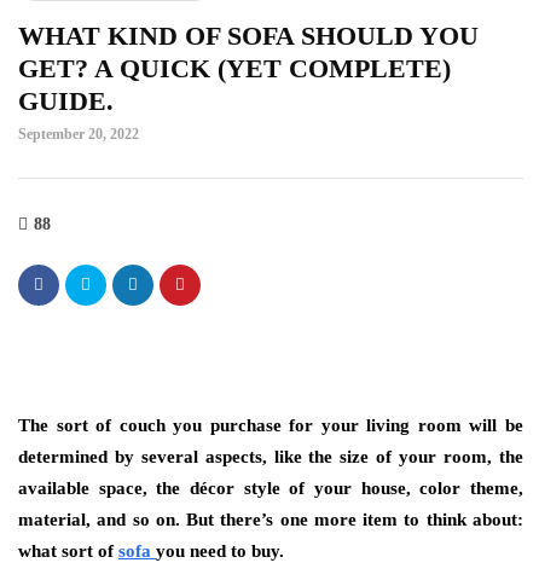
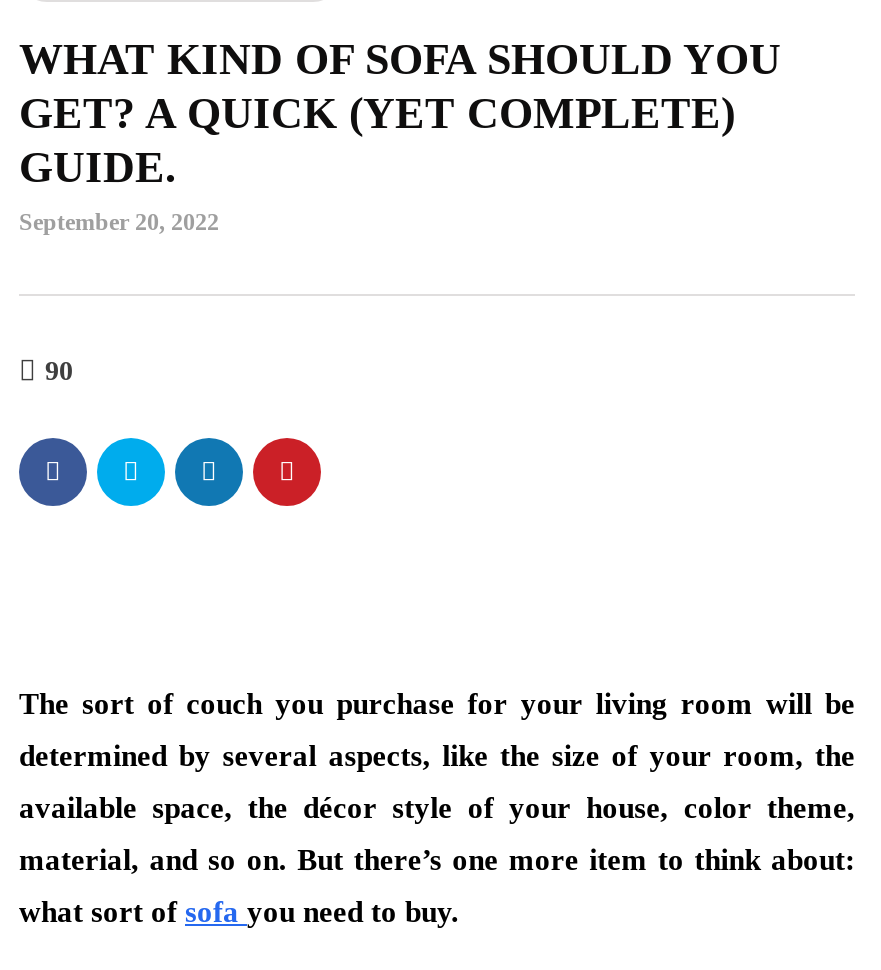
[34,215,51,233] 88 -> [45,356,73,386] 90

